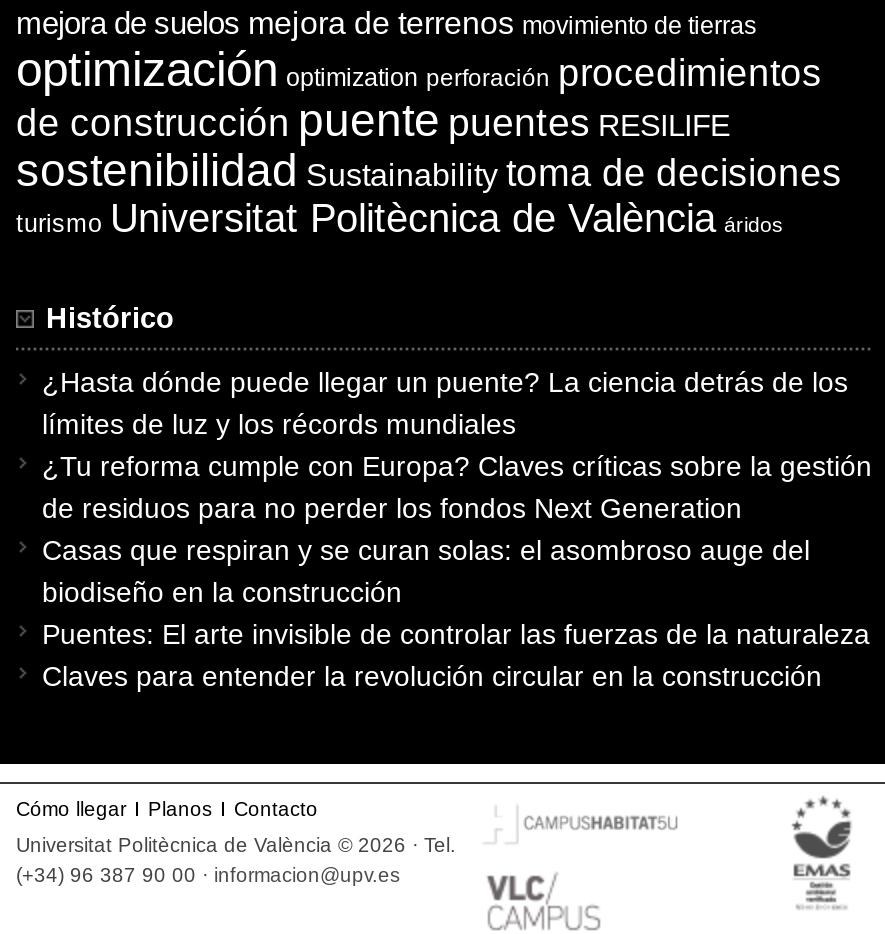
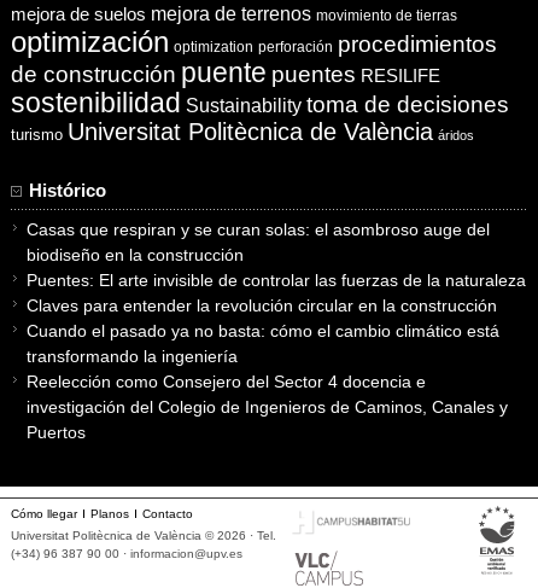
[42,365,872,523] ¿Hasta dónde puede llegar un puente? La ciencia detrás de los | límites de luz y los récords mundiales | ¿Tu reforma cumple con Europa? Claves críticas sobre la gestión | de residuos para no perder los fondos Next Generation -> none
moved [42,533,870,691] -> [27,220,526,315]: Casas que respiran y se curan solas: el asombroso auge del | biodiseño en la construcción | Puentes: El arte invisible de controlar las fuerzas de la naturaleza | Claves para entender la revolución circular en la construcción
none -> [27,322,508,442] Cuando el pasado ya no basta: cómo el cambio climático está | transformando la ingeniería | Reelección como Consejero del Sector 4 docencia e | investigación del Colegio de Ingenieros de Caminos, Canales y | Puertos

